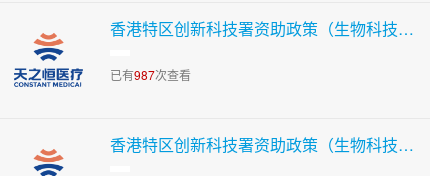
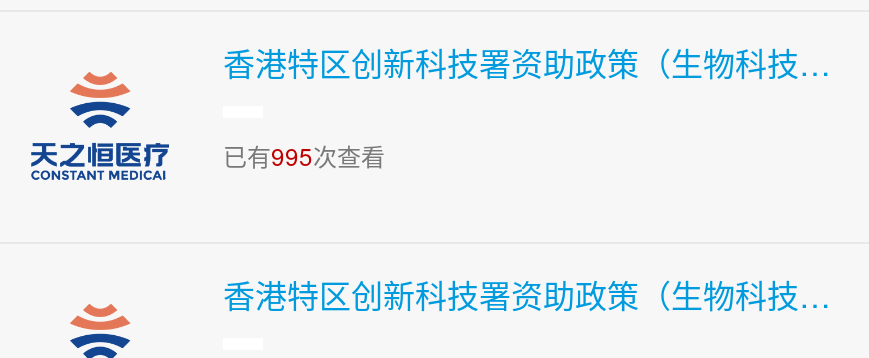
[110,66,191,83] 已有987次查看 -> [223,138,385,172] 已有995次查看

